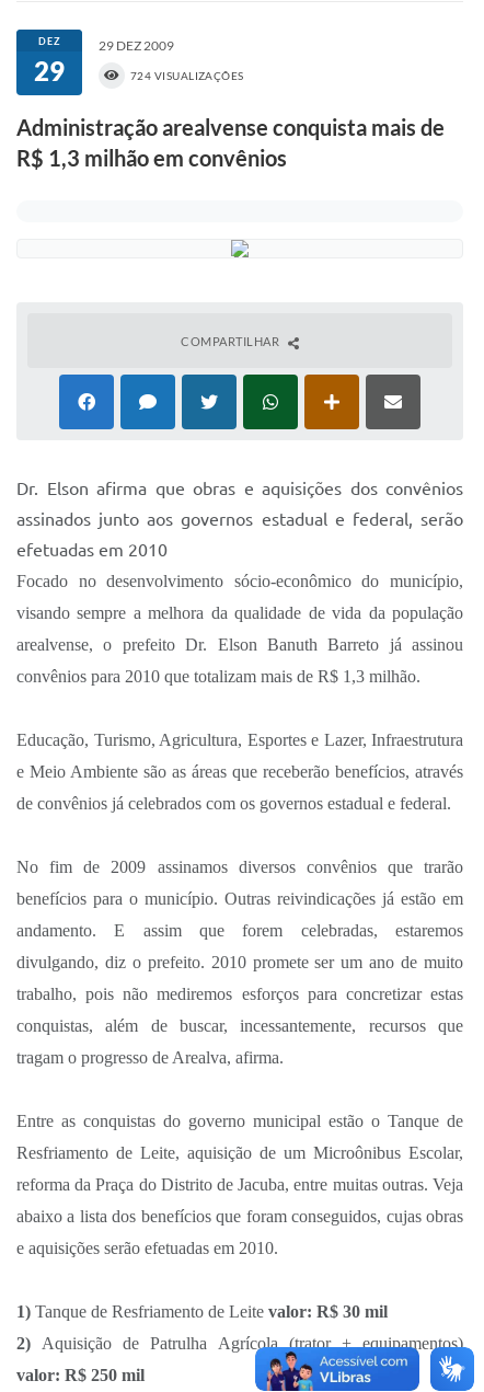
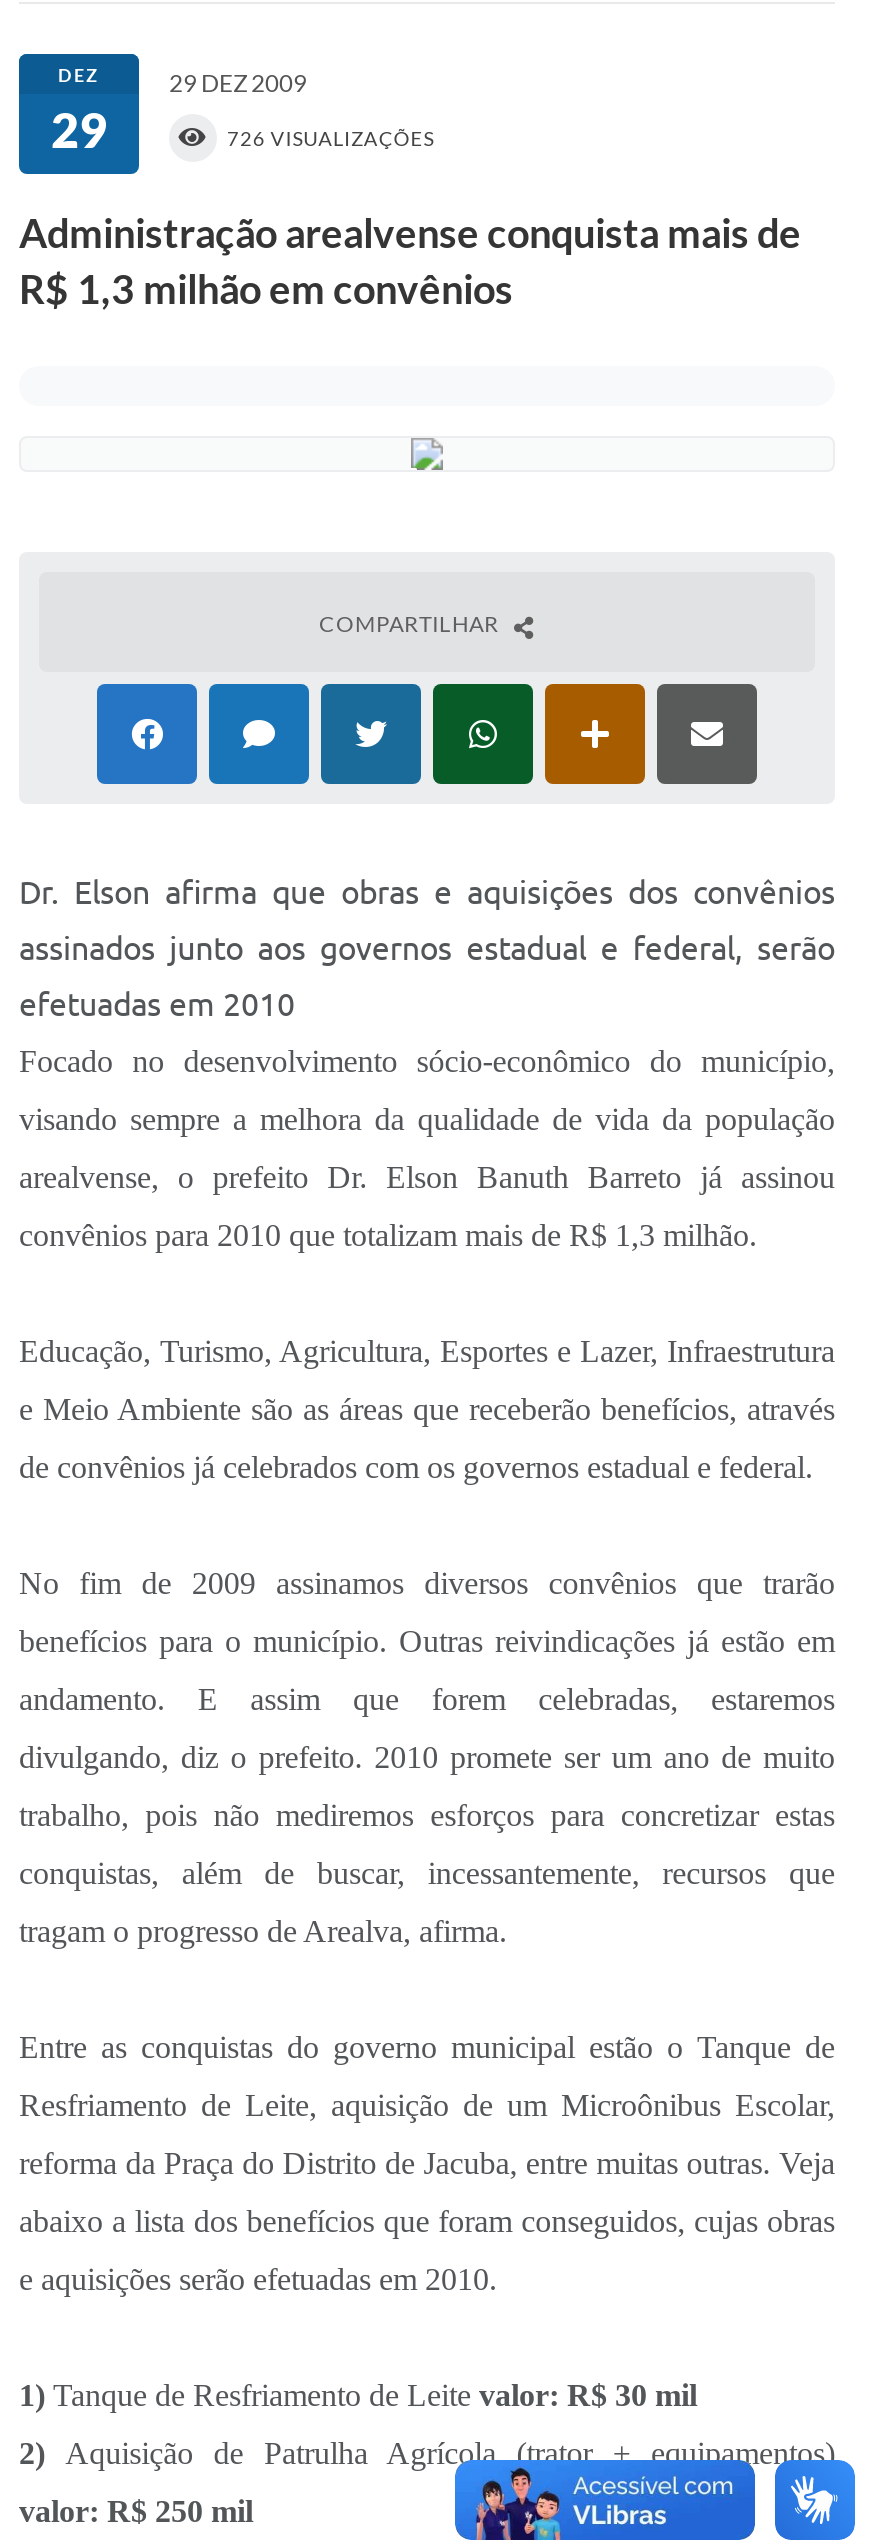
[130,70,244,83] 724 VISUALIZAÇÕES -> [227,127,434,151] 726 VISUALIZAÇÕES

